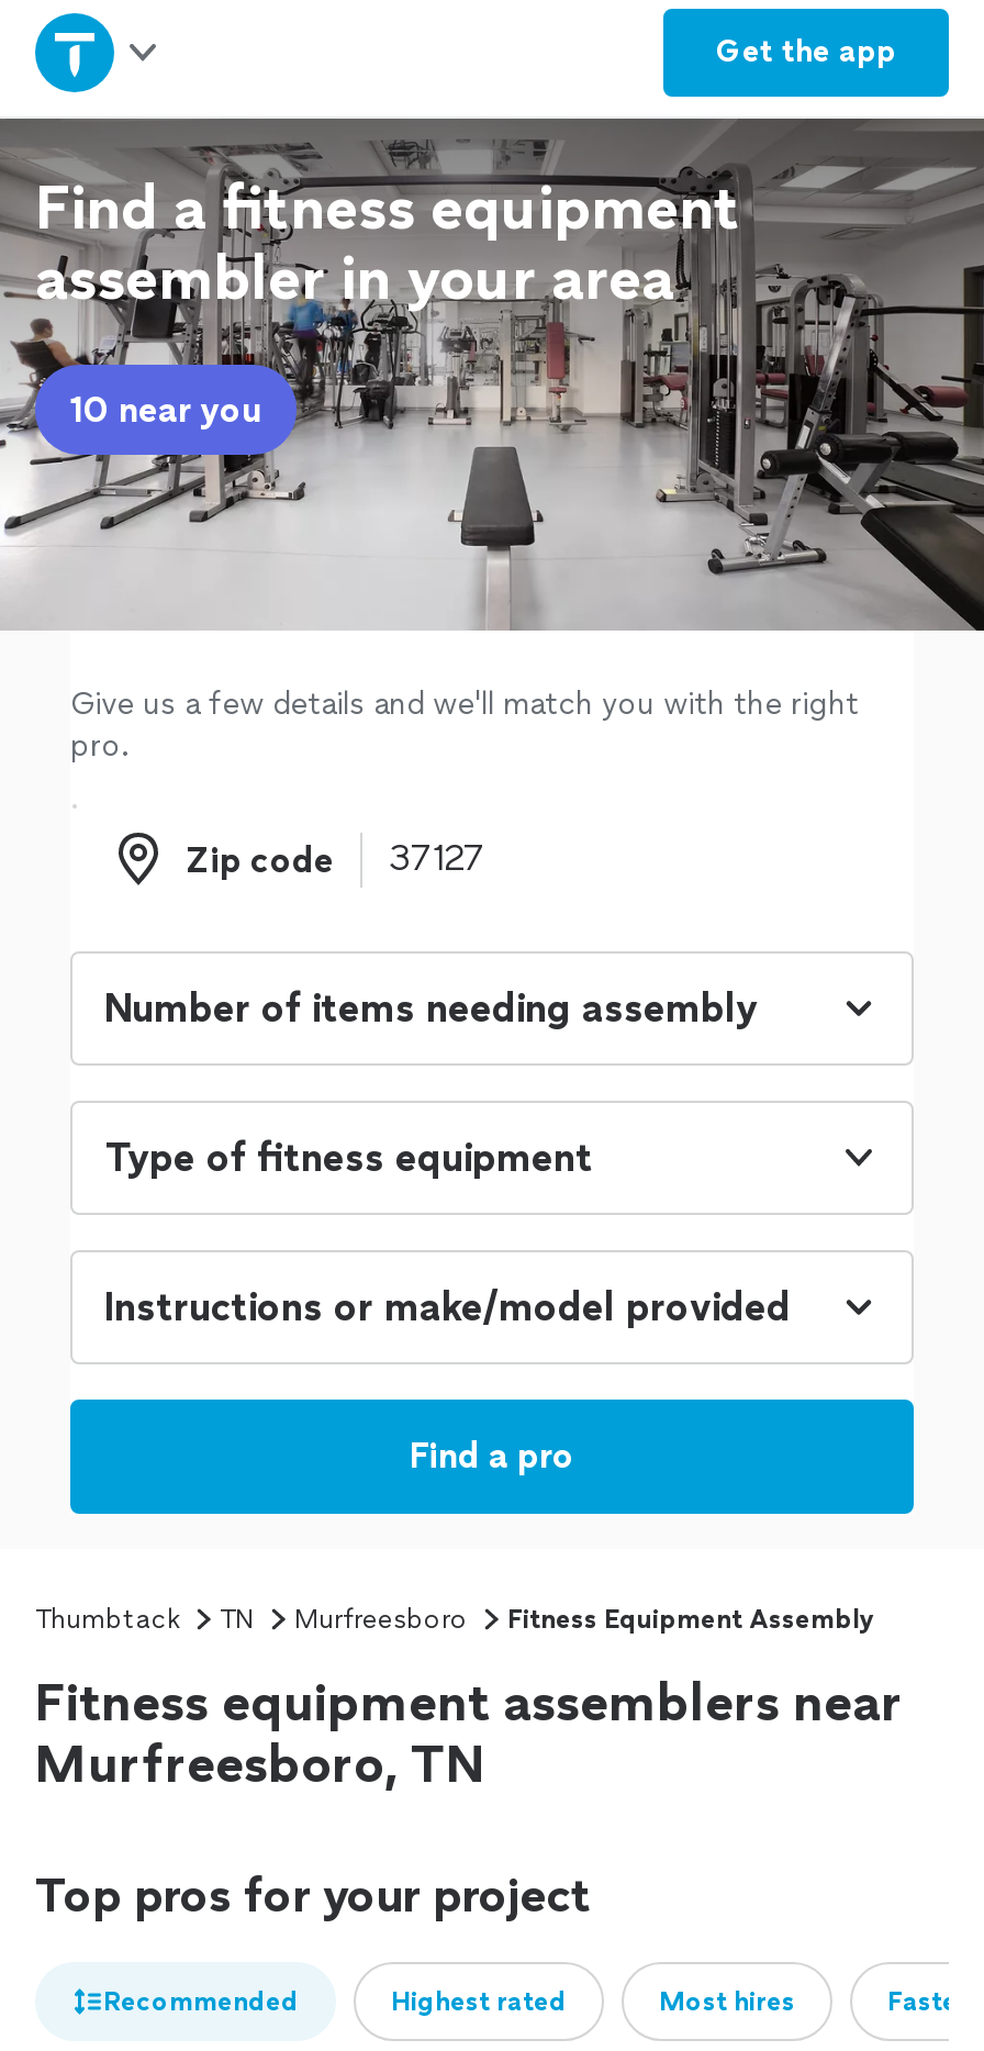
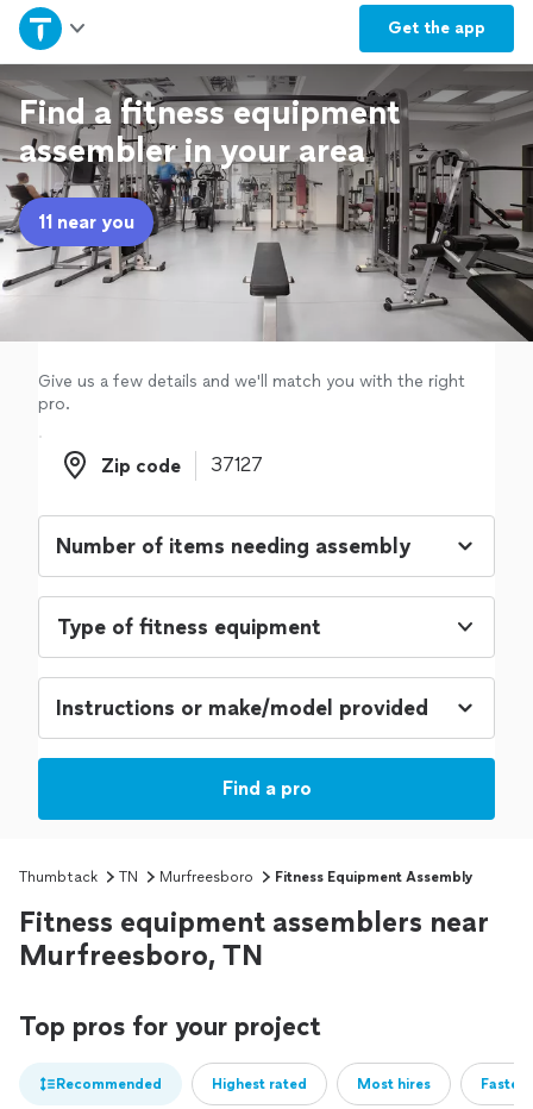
[70,389,261,431] 10 near you -> [38,211,134,233] 11 near you

